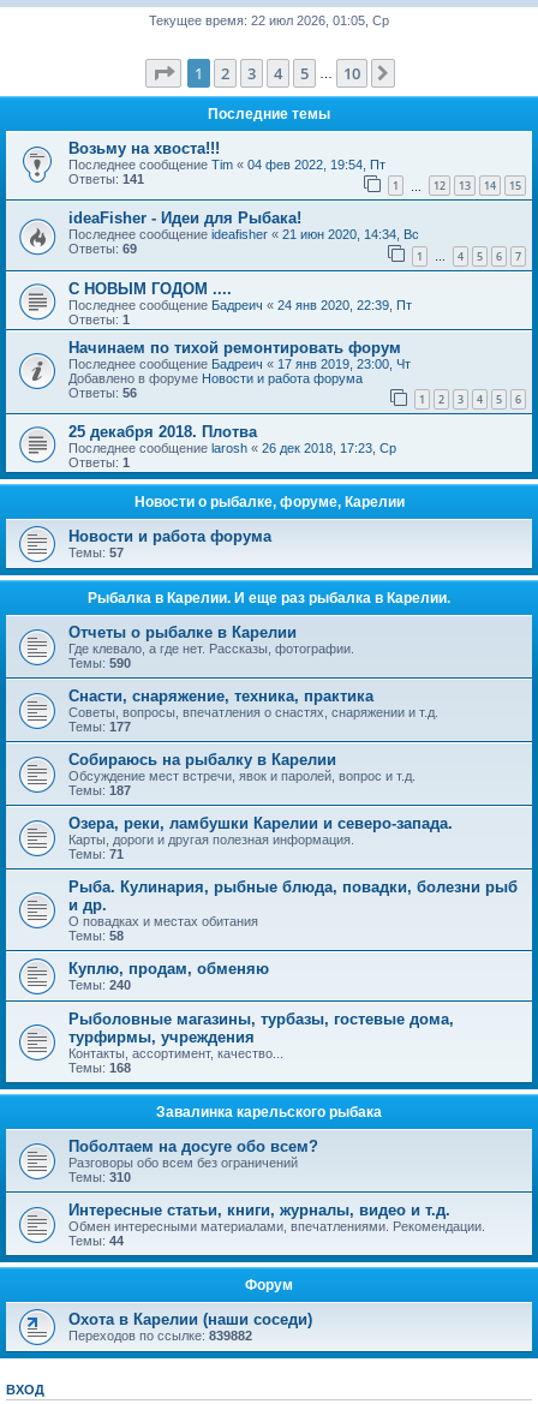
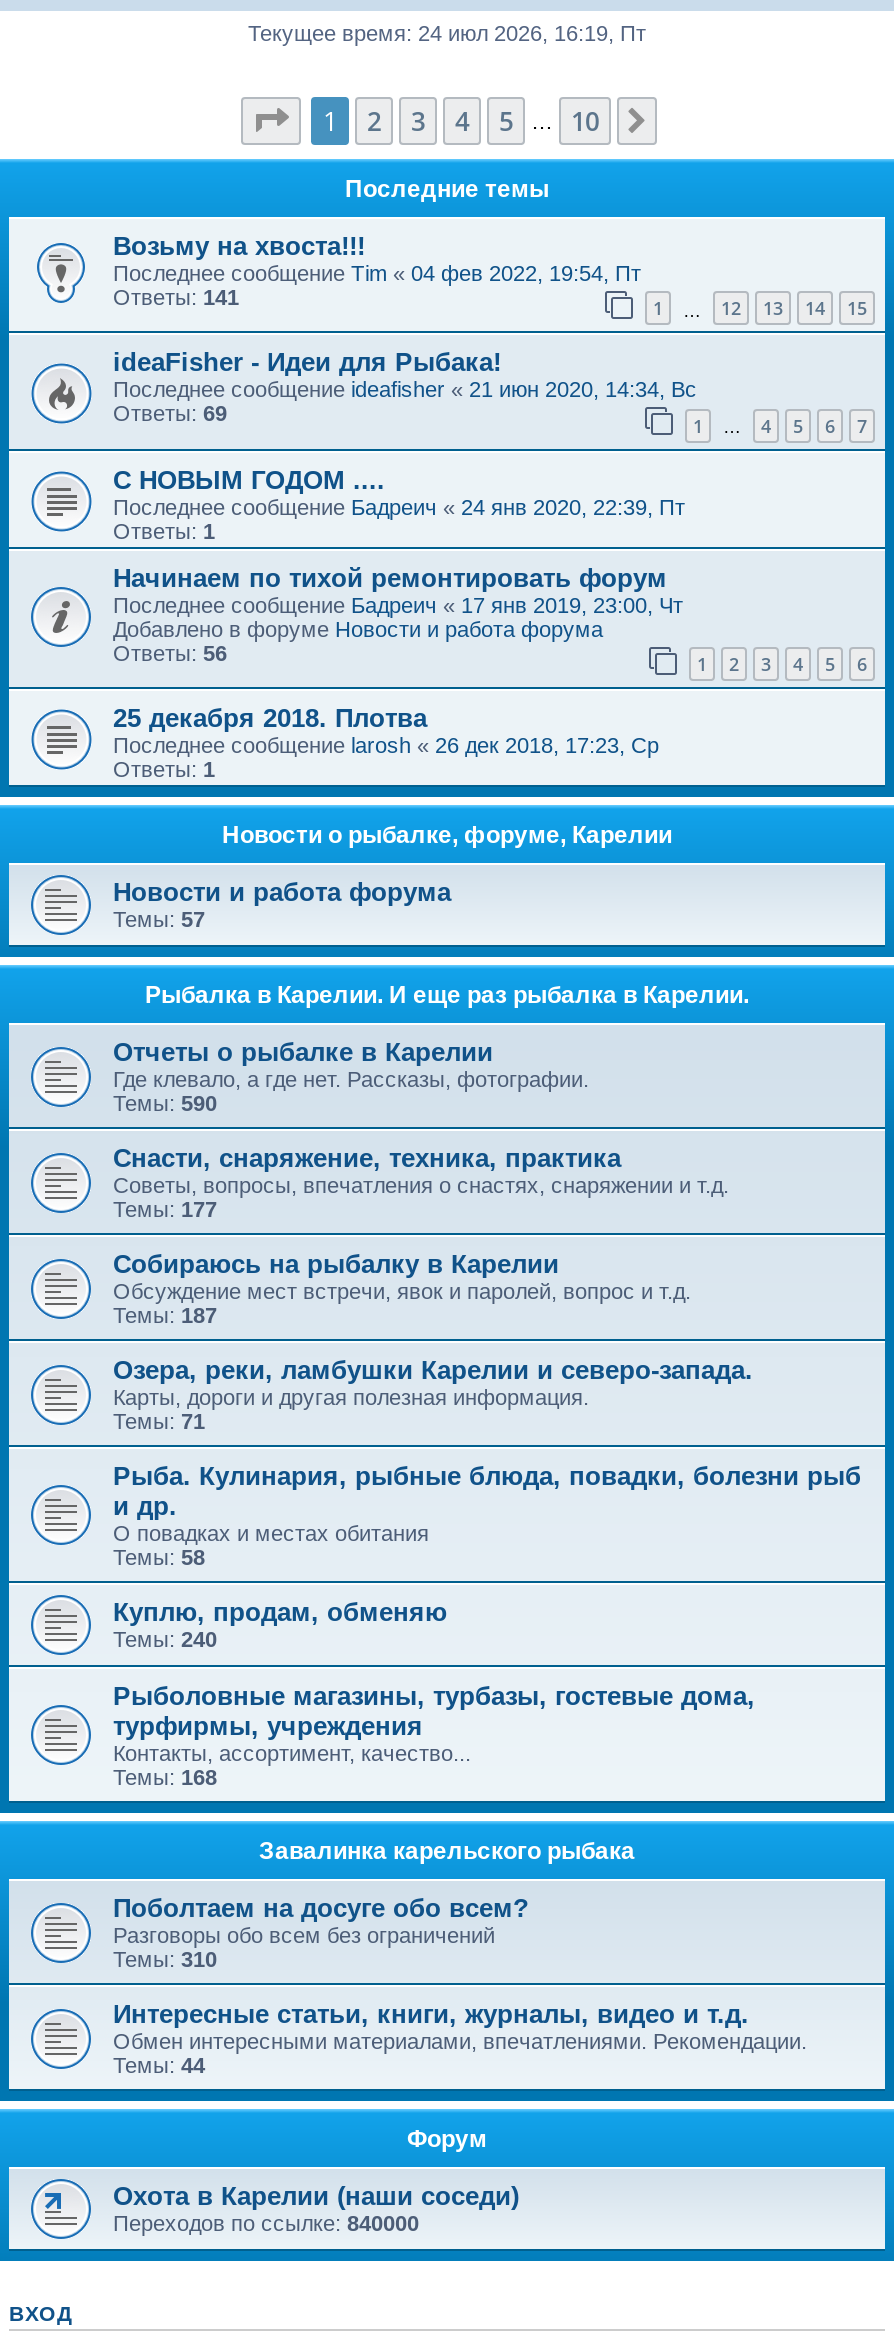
[149,13,389,28] Текущее время: 22 июл 2026, 01:05, Ср -> [248,21,646,45] Текущее время: 24 июл 2026, 16:19, Пт
[68,1329,252,1343] Переходов по ссылке:839882 -> [113,2212,419,2236] Переходов по ссылке:840000

